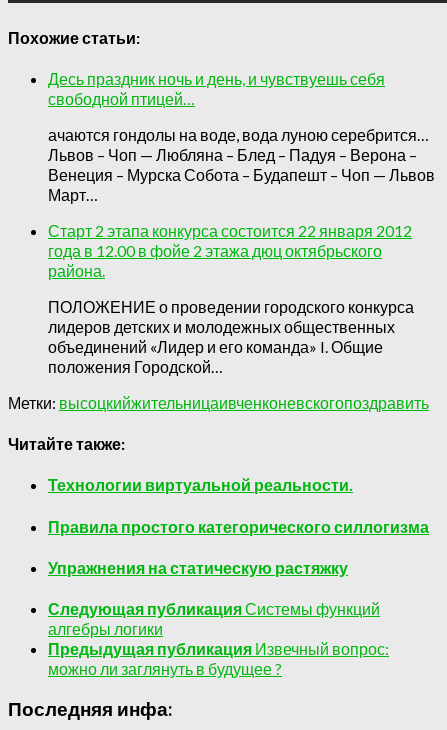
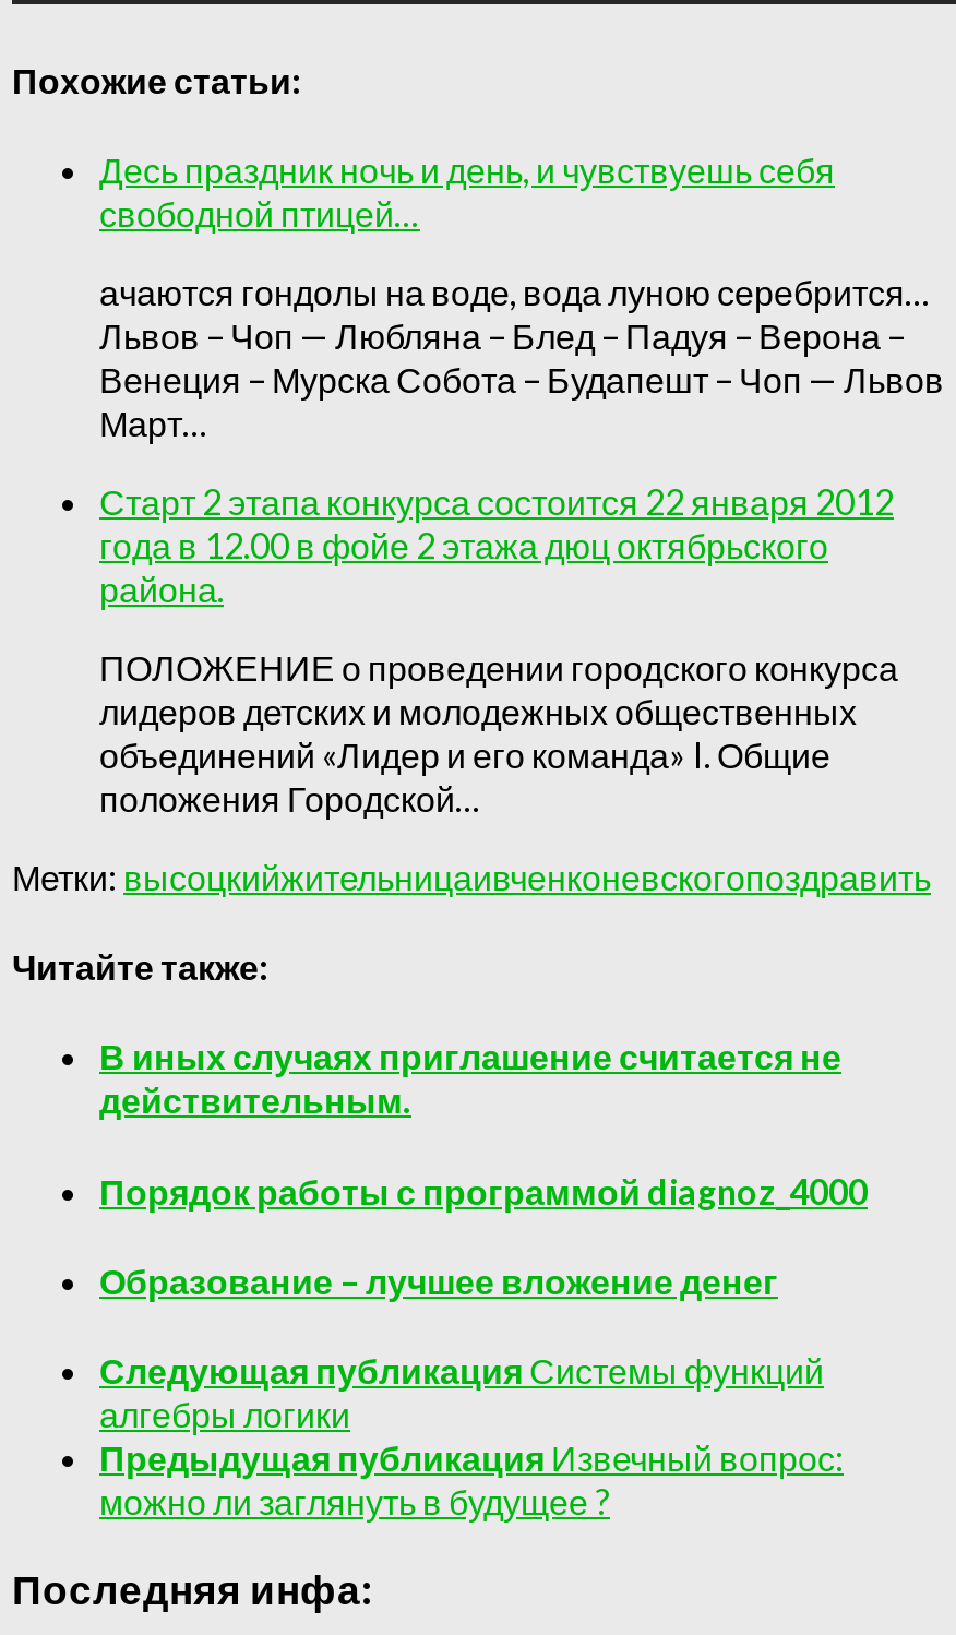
[48,475,353,494] Технологии виртуальной реальности. -> [99,1036,841,1121] В иных случаях приглашение считается не | действительным.
[48,517,429,536] Правила простого категорического силлогизма -> [99,1169,868,1211] Порядок работы с программой diagnoz_4000
[48,558,348,577] Упражнения на статическую растяжку -> [99,1260,778,1301] Образование – лучшее вложение денег

